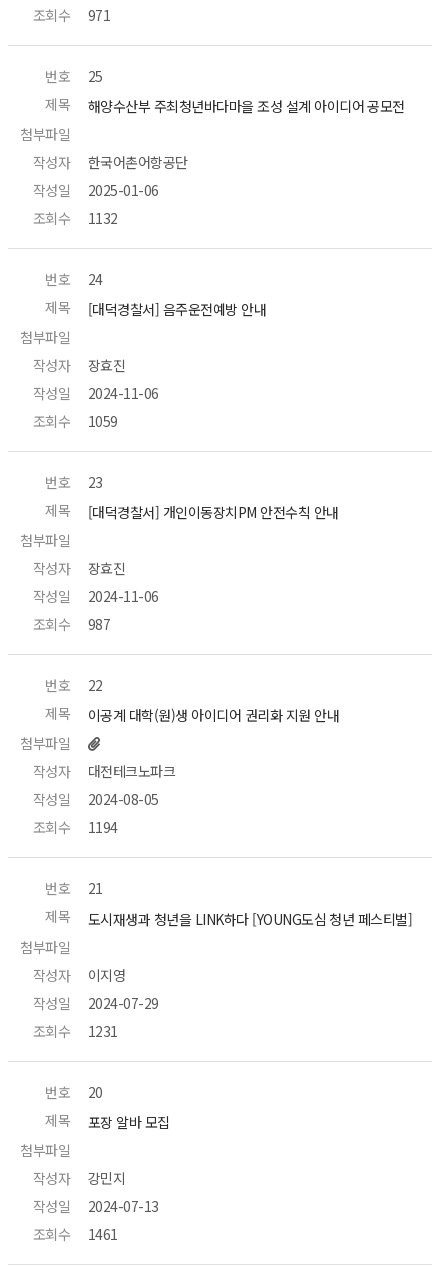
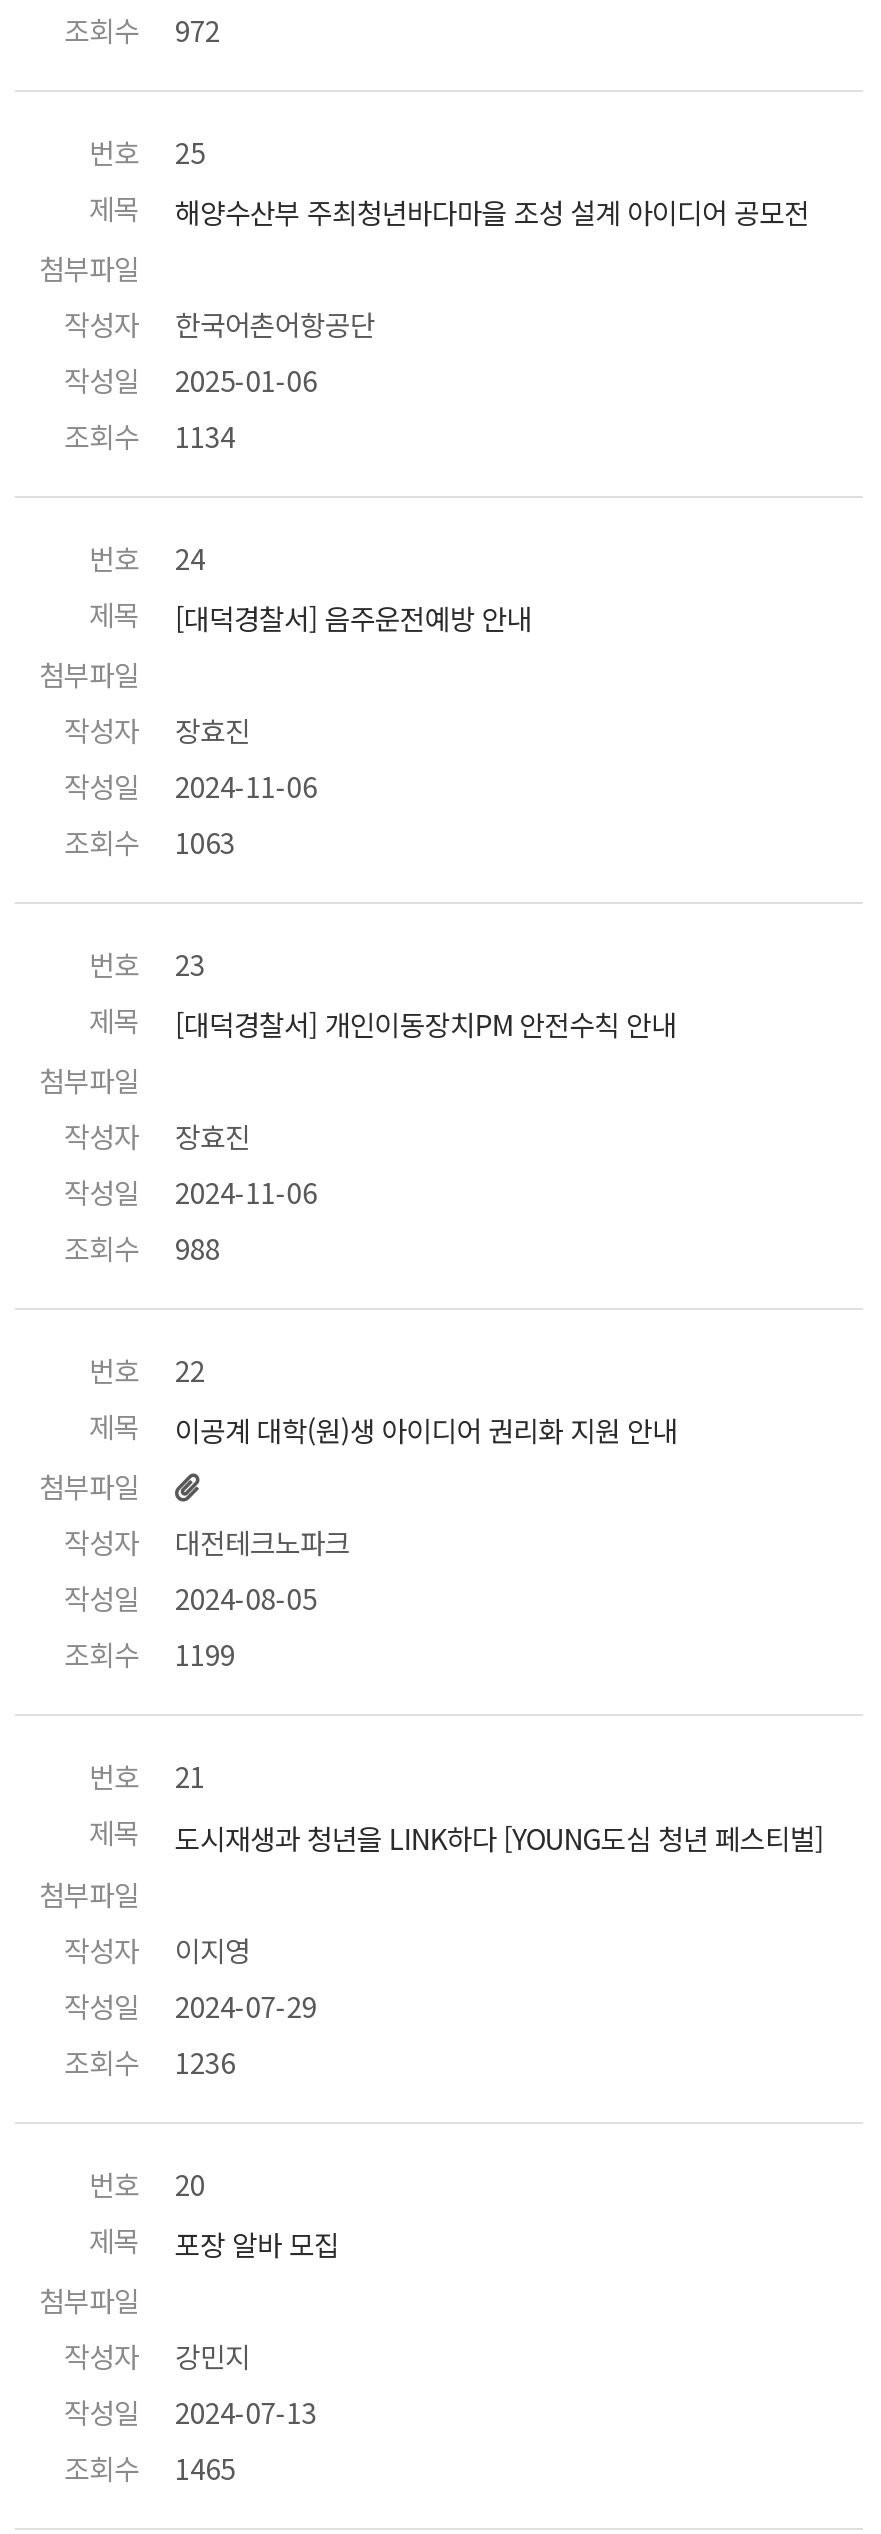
[32,4,110,24] 조회수 971 -> [64,9,220,49] 조회수 972
[32,208,118,228] 조회수 1132 -> [64,415,235,455] 조회수 1134
[32,411,118,431] 조회수 1059 -> [64,822,235,862] 조회수 1063
[32,614,110,634] 조회수 987 -> [64,1228,220,1268] 조회수 988
[32,817,118,837] 조회수 1194 -> [64,1635,235,1675] 조회수 1199
[32,1020,118,1040] 조회수 1231 -> [64,2041,235,2081] 조회수 1236
[32,1224,118,1244] 조회수 1461 -> [64,2447,235,2487] 조회수 1465

